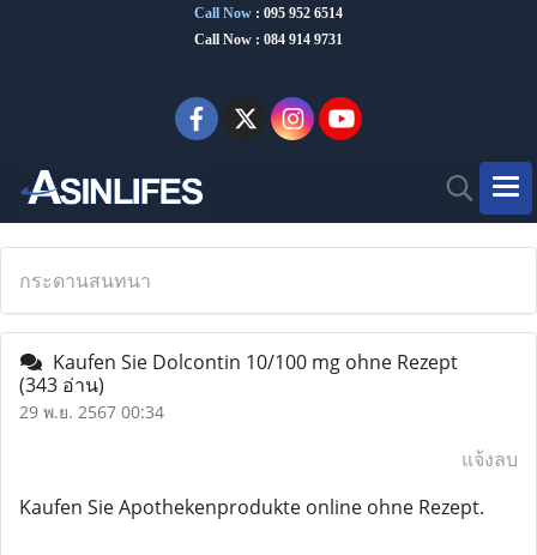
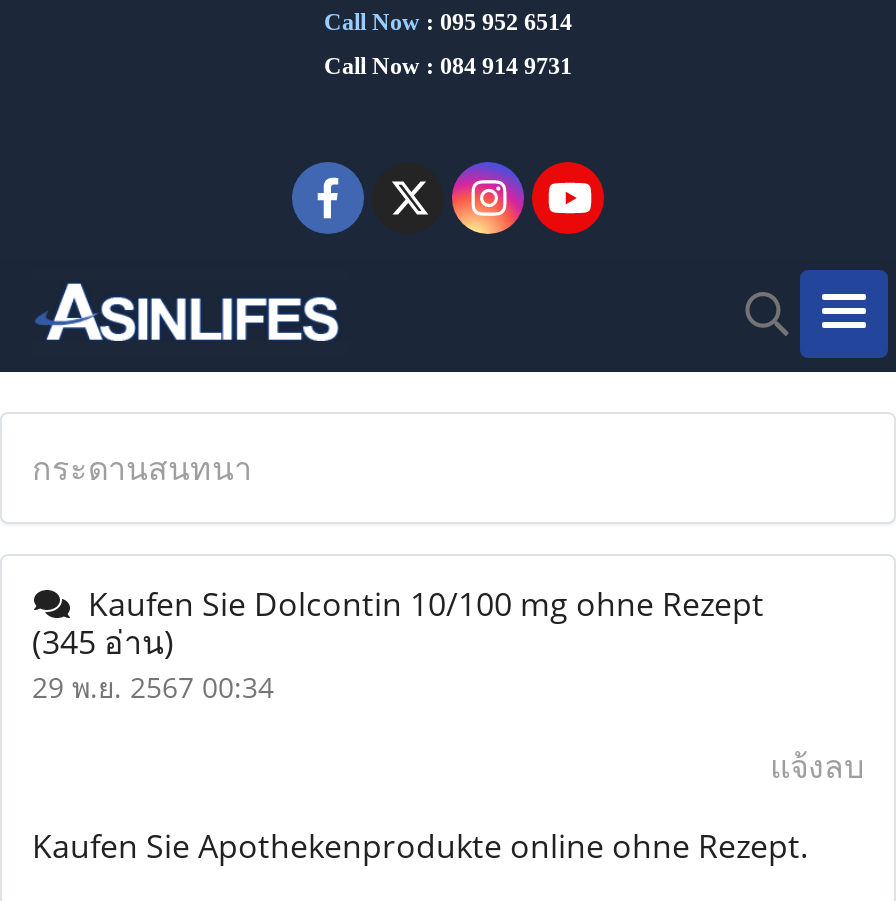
[19,372,104,398] (343 อ่าน) -> [32,620,174,664] (345 อ่าน)

